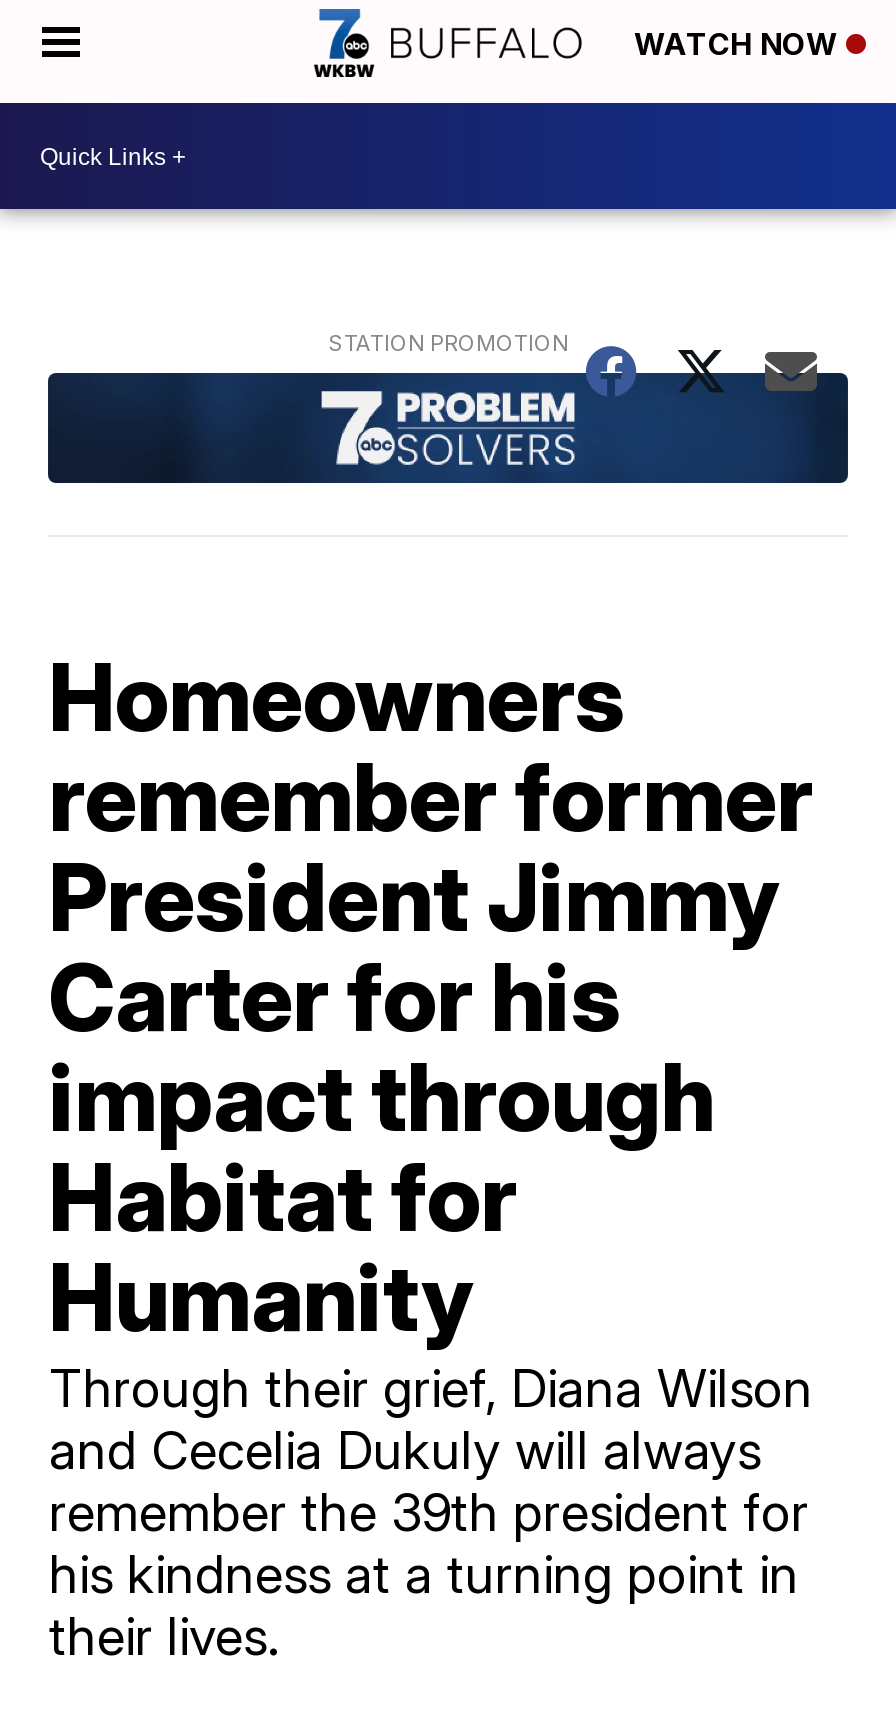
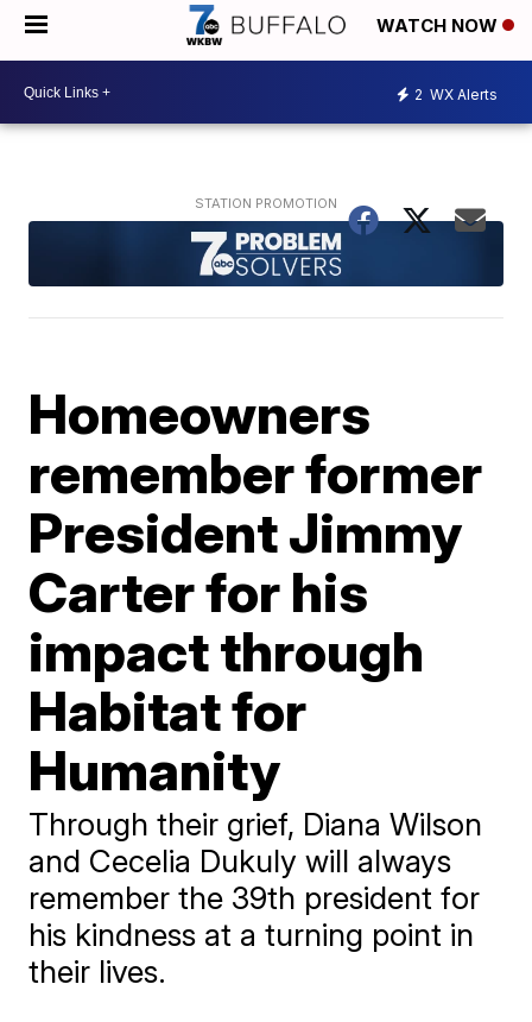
none -> [414,85,498,103] 2 WX Alerts

